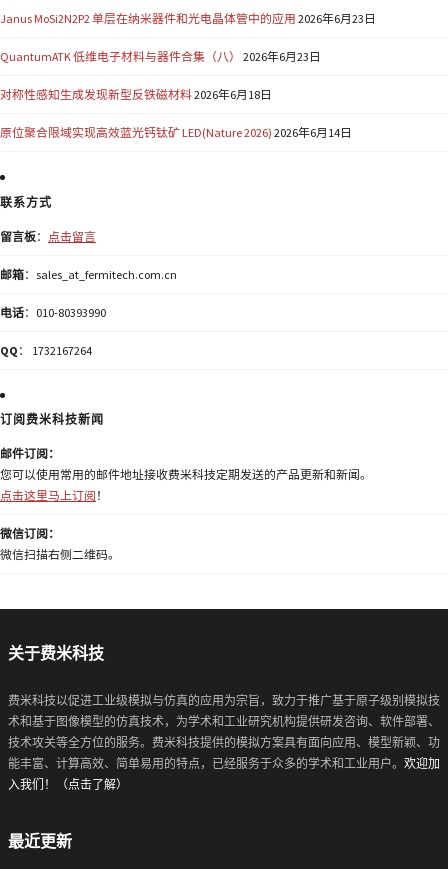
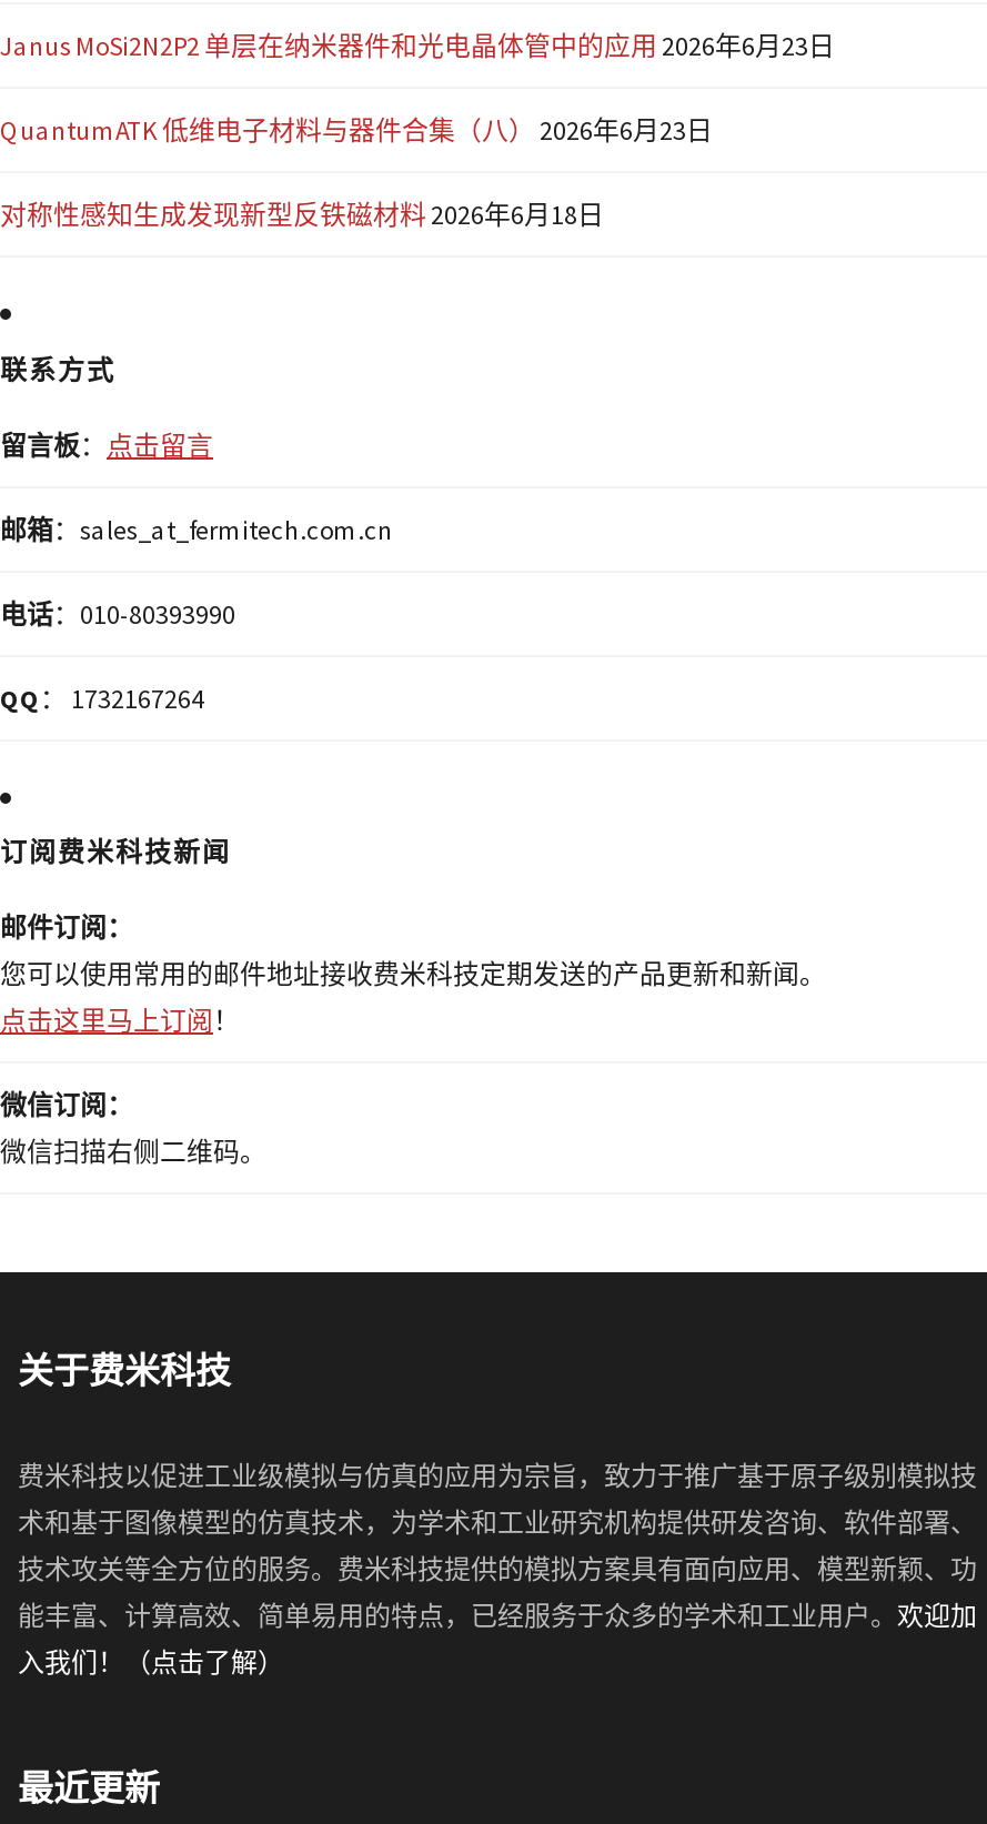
[0,125,352,140] 原位聚合限域实现高效蓝光钙钛矿 LED(Nature 2026) 2026年6月14日 -> none

